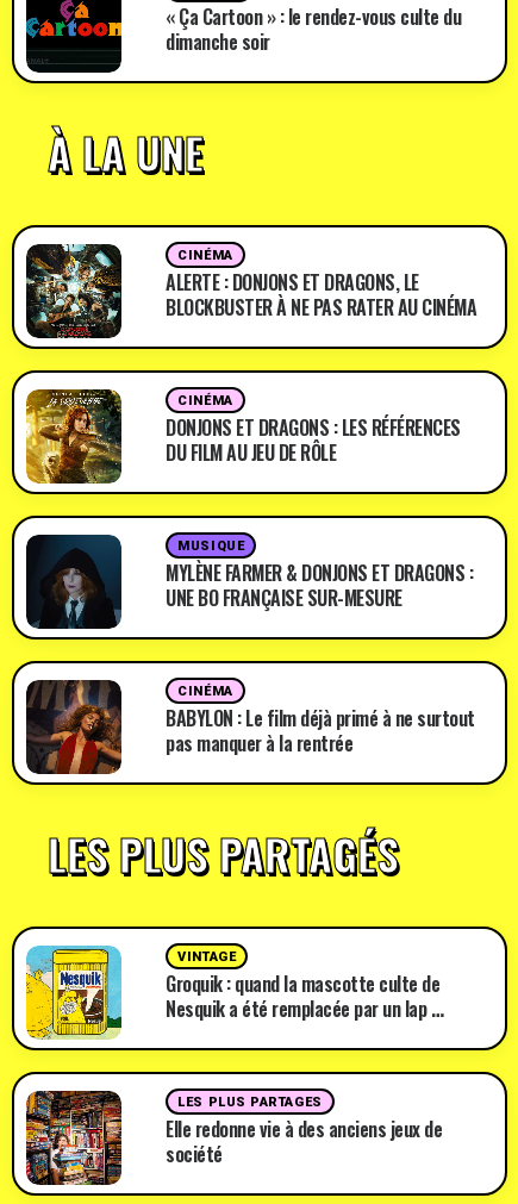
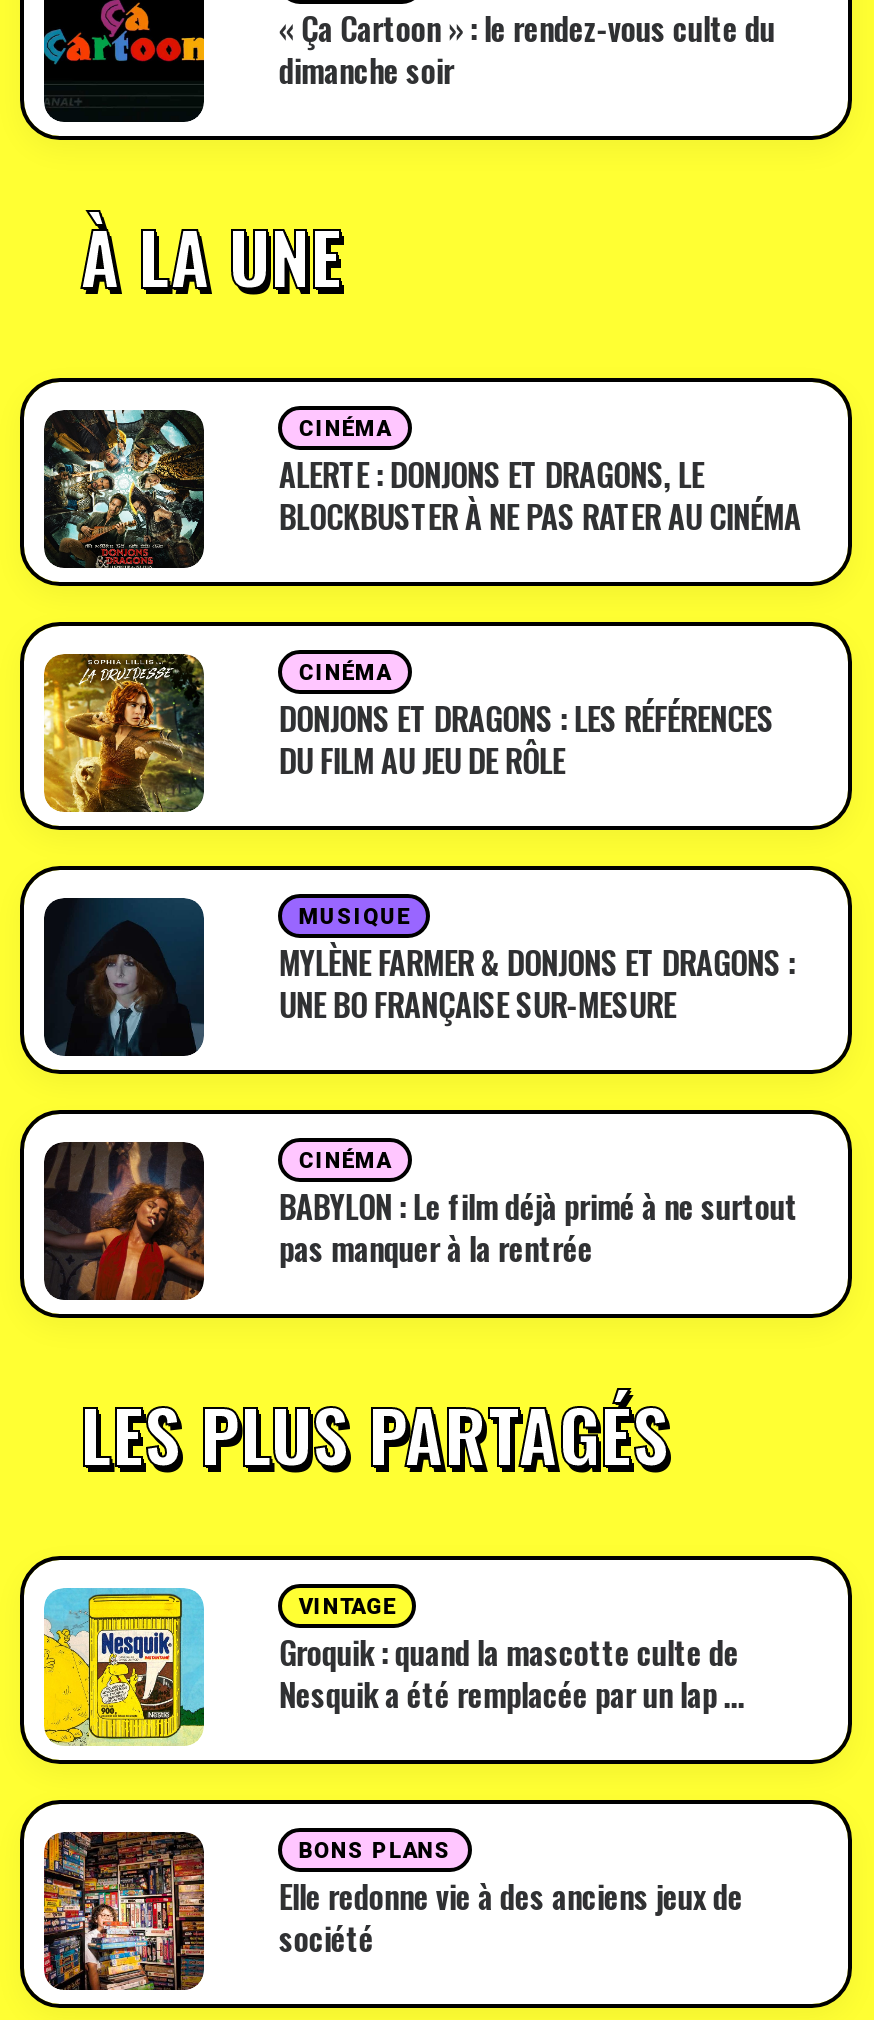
[178,1094,322,1110] LES PLUS PARTAGES -> [299,1838,452,1864] BONS PLANS

